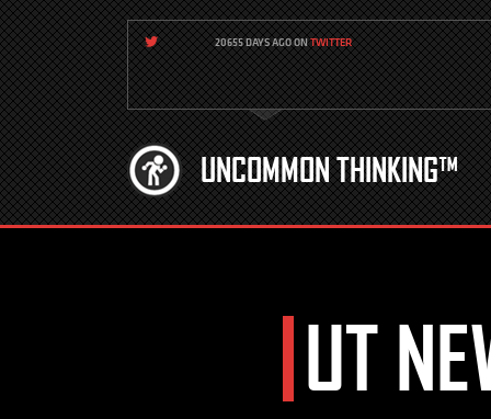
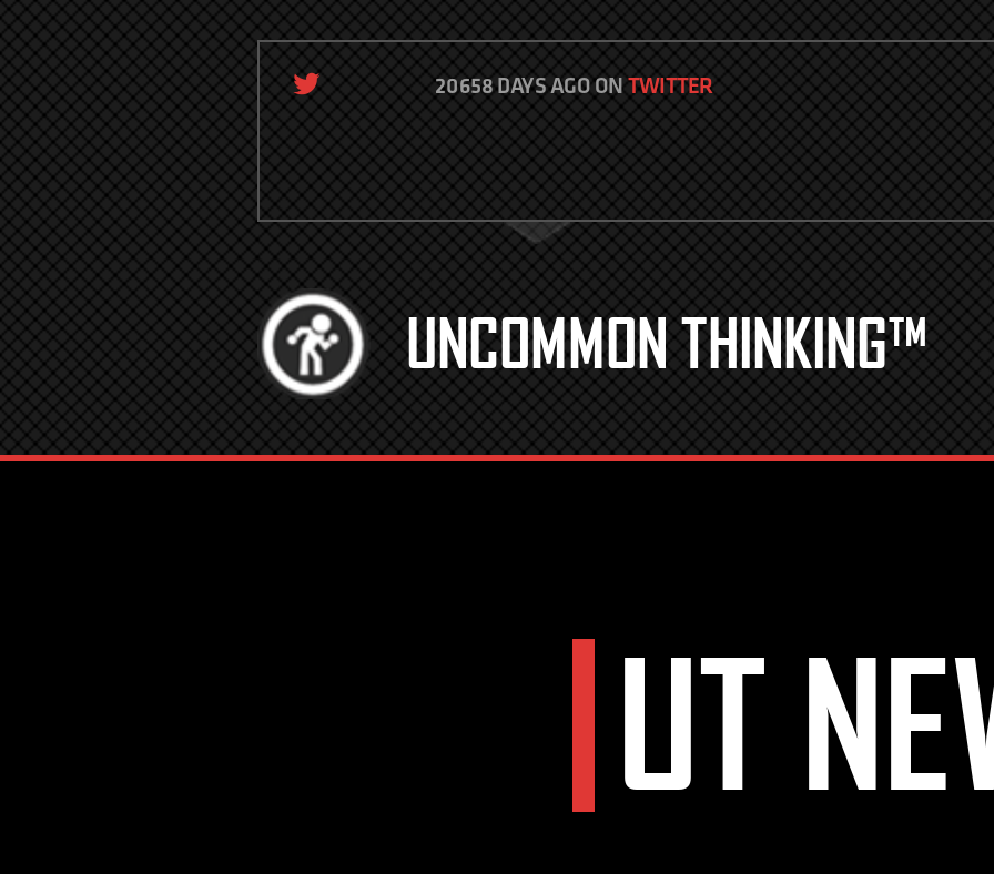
[215,35,353,49] 20655 DAYS AGO ON TWITTER -> [435,71,714,100] 20658 DAYS AGO ON TWITTER

